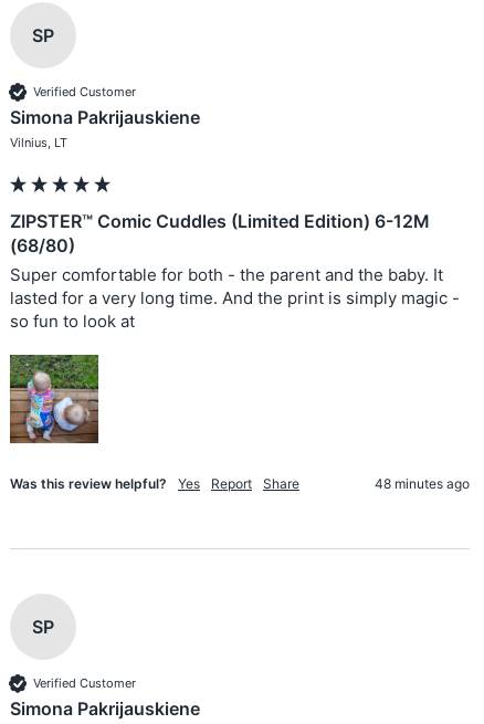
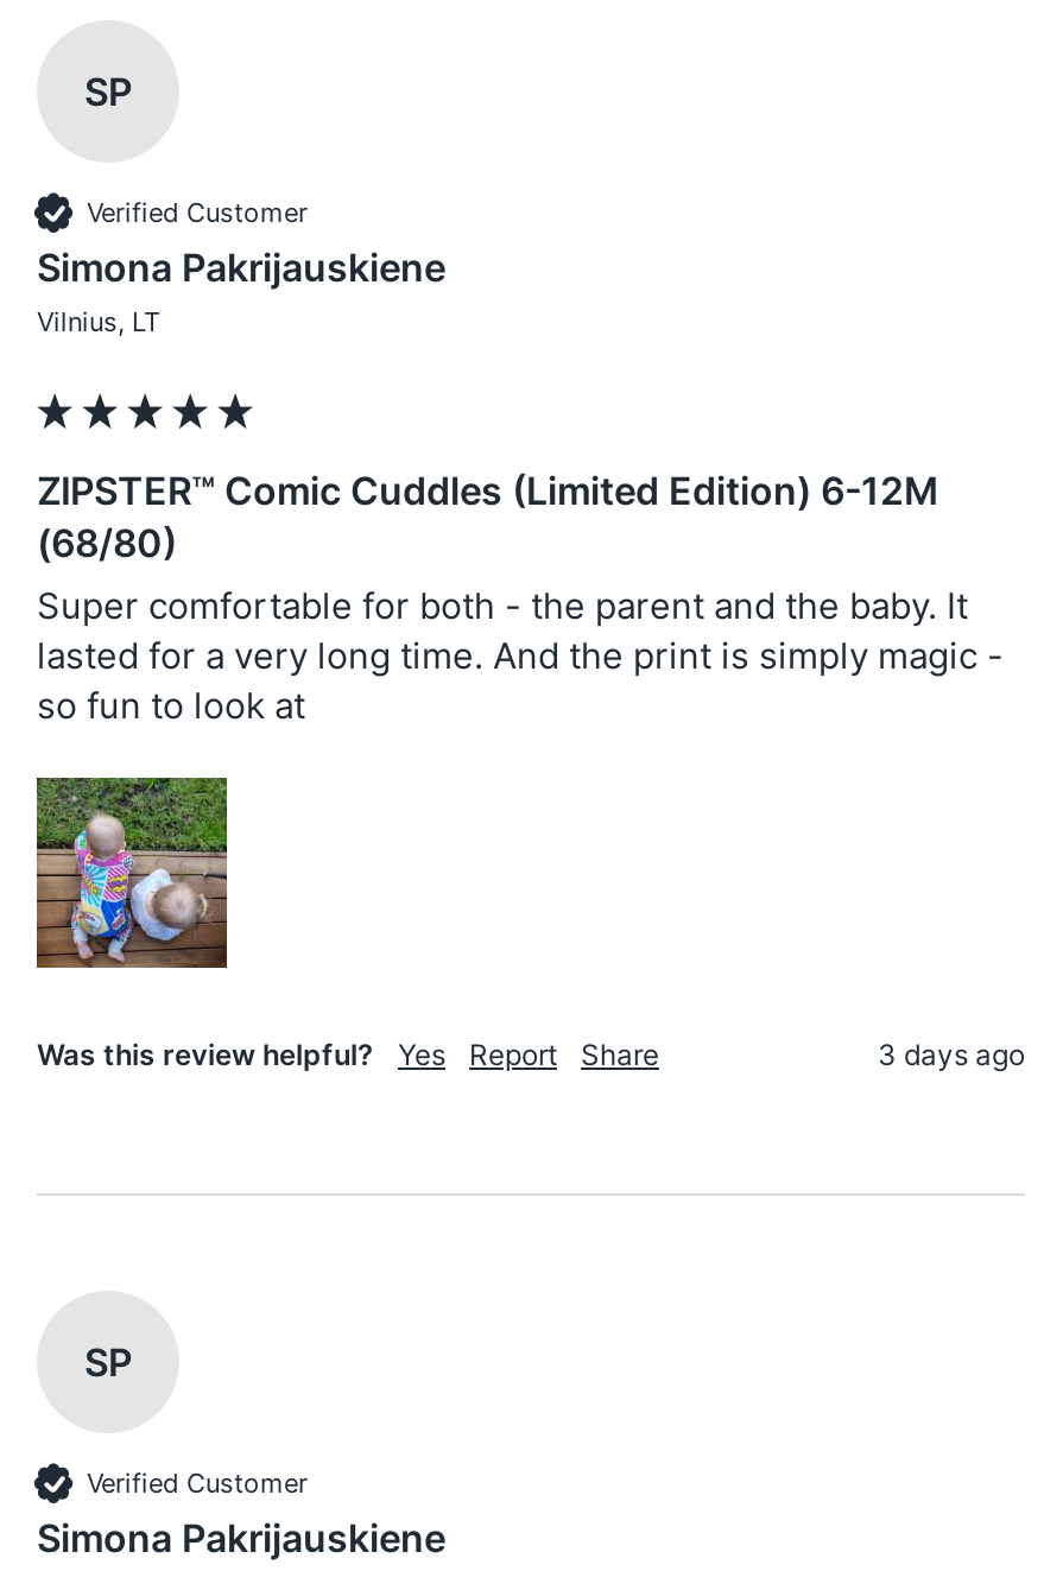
[375,475,470,492] 48 minutes ago -> [878,1037,1025,1073] 3 days ago

